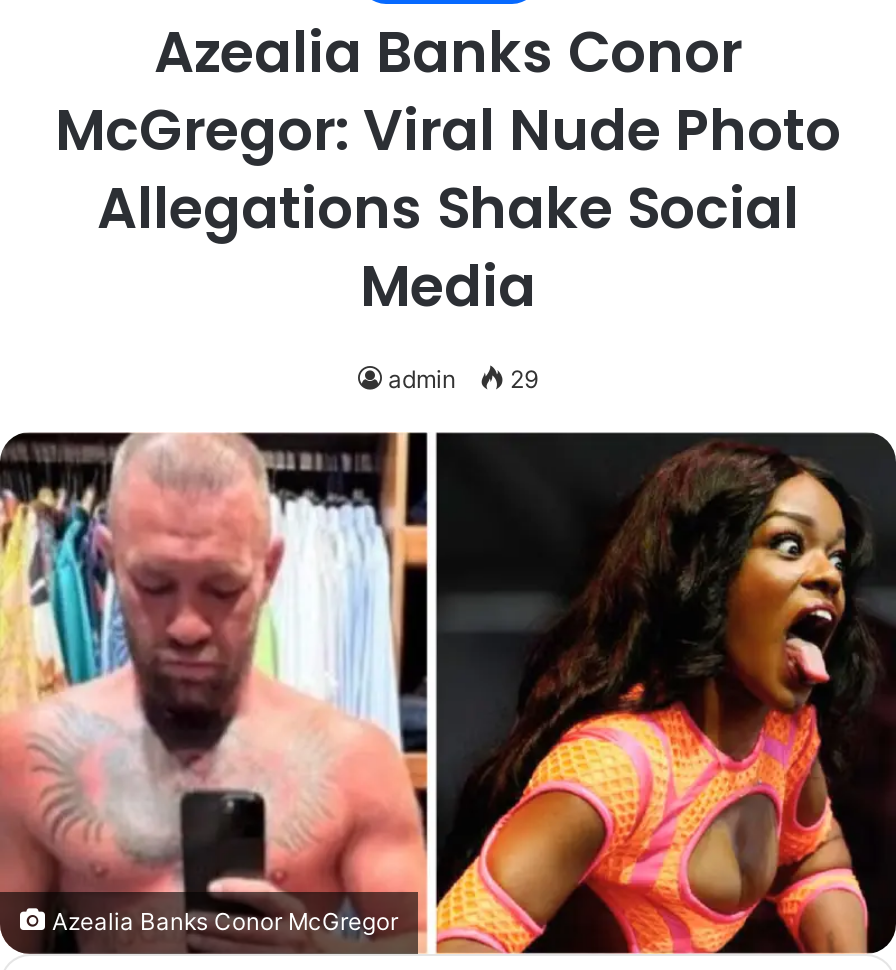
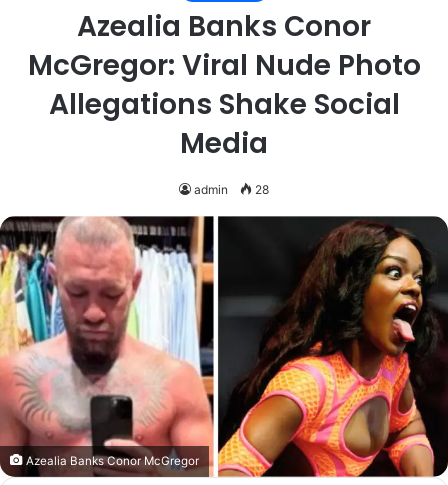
[388,364,538,394] admin 29 -> [194,182,269,197] admin 28

